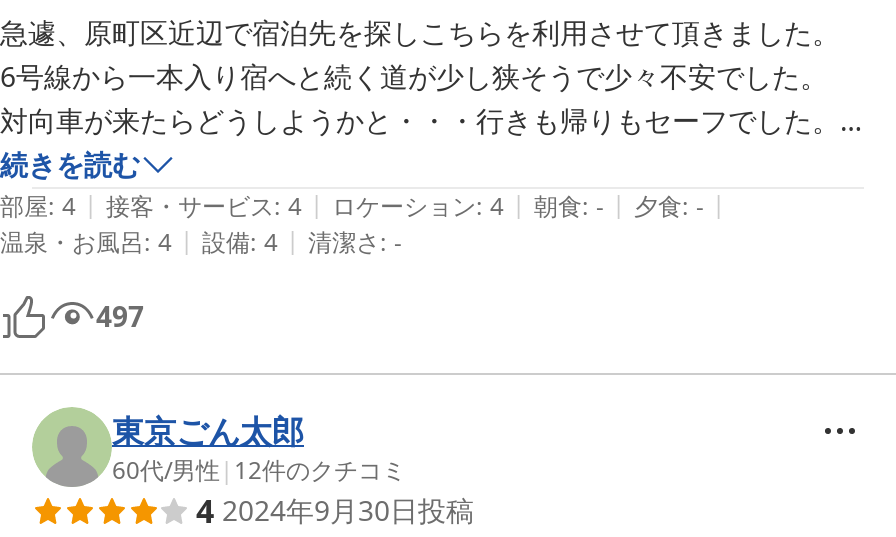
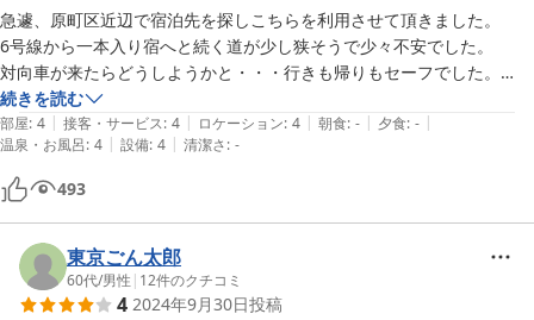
[96,297,144,335] 497 -> [57,177,86,200] 493

